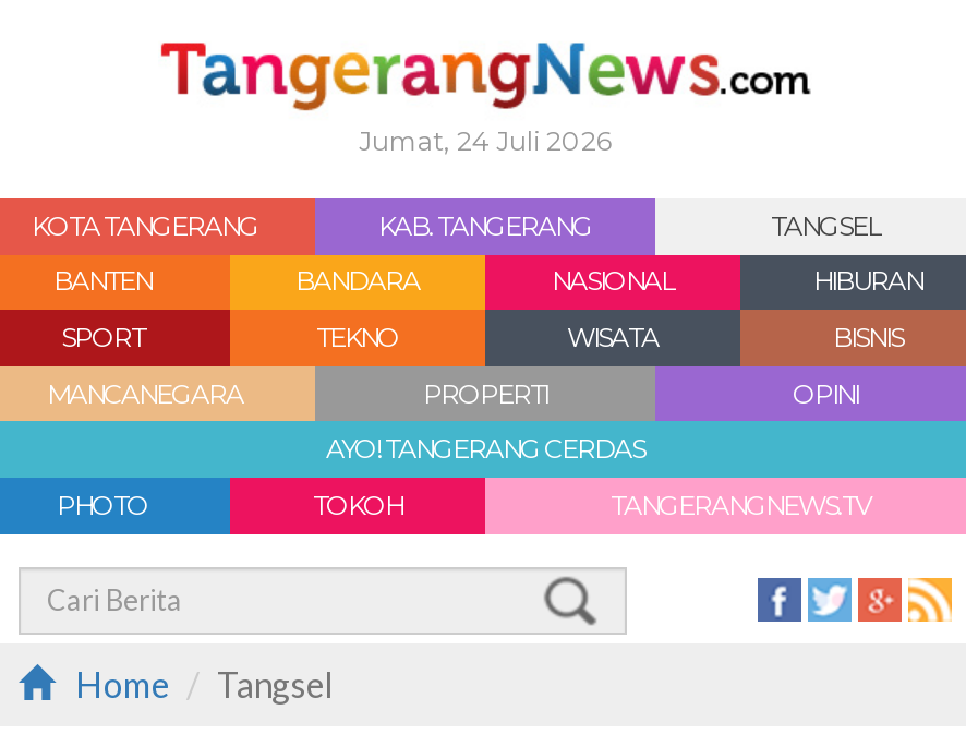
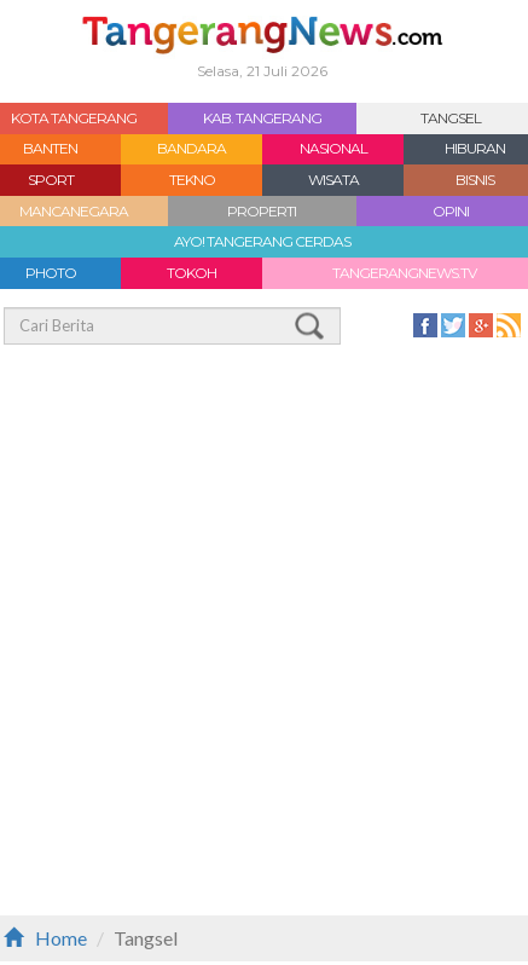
[359,124,612,157] Jumat, 24 Juli 2026 -> [197,62,327,80] Selasa, 21 Juli 2026

